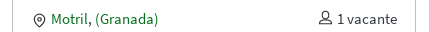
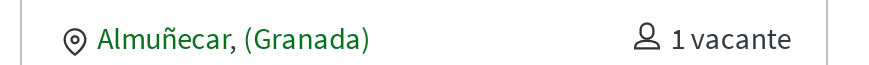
[51,9,159,28] Motril, (Granada) -> [97,18,371,56] Almuñecar, (Granada)

